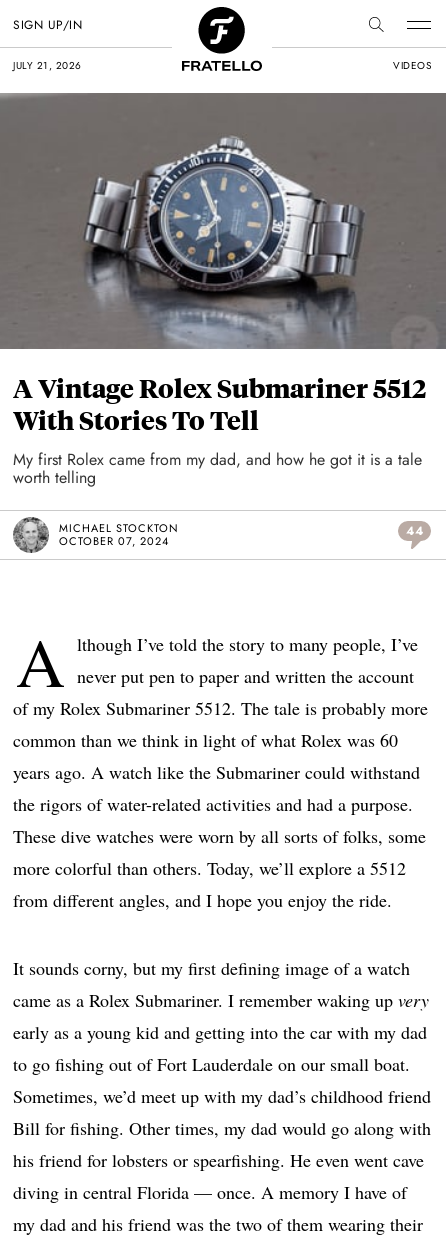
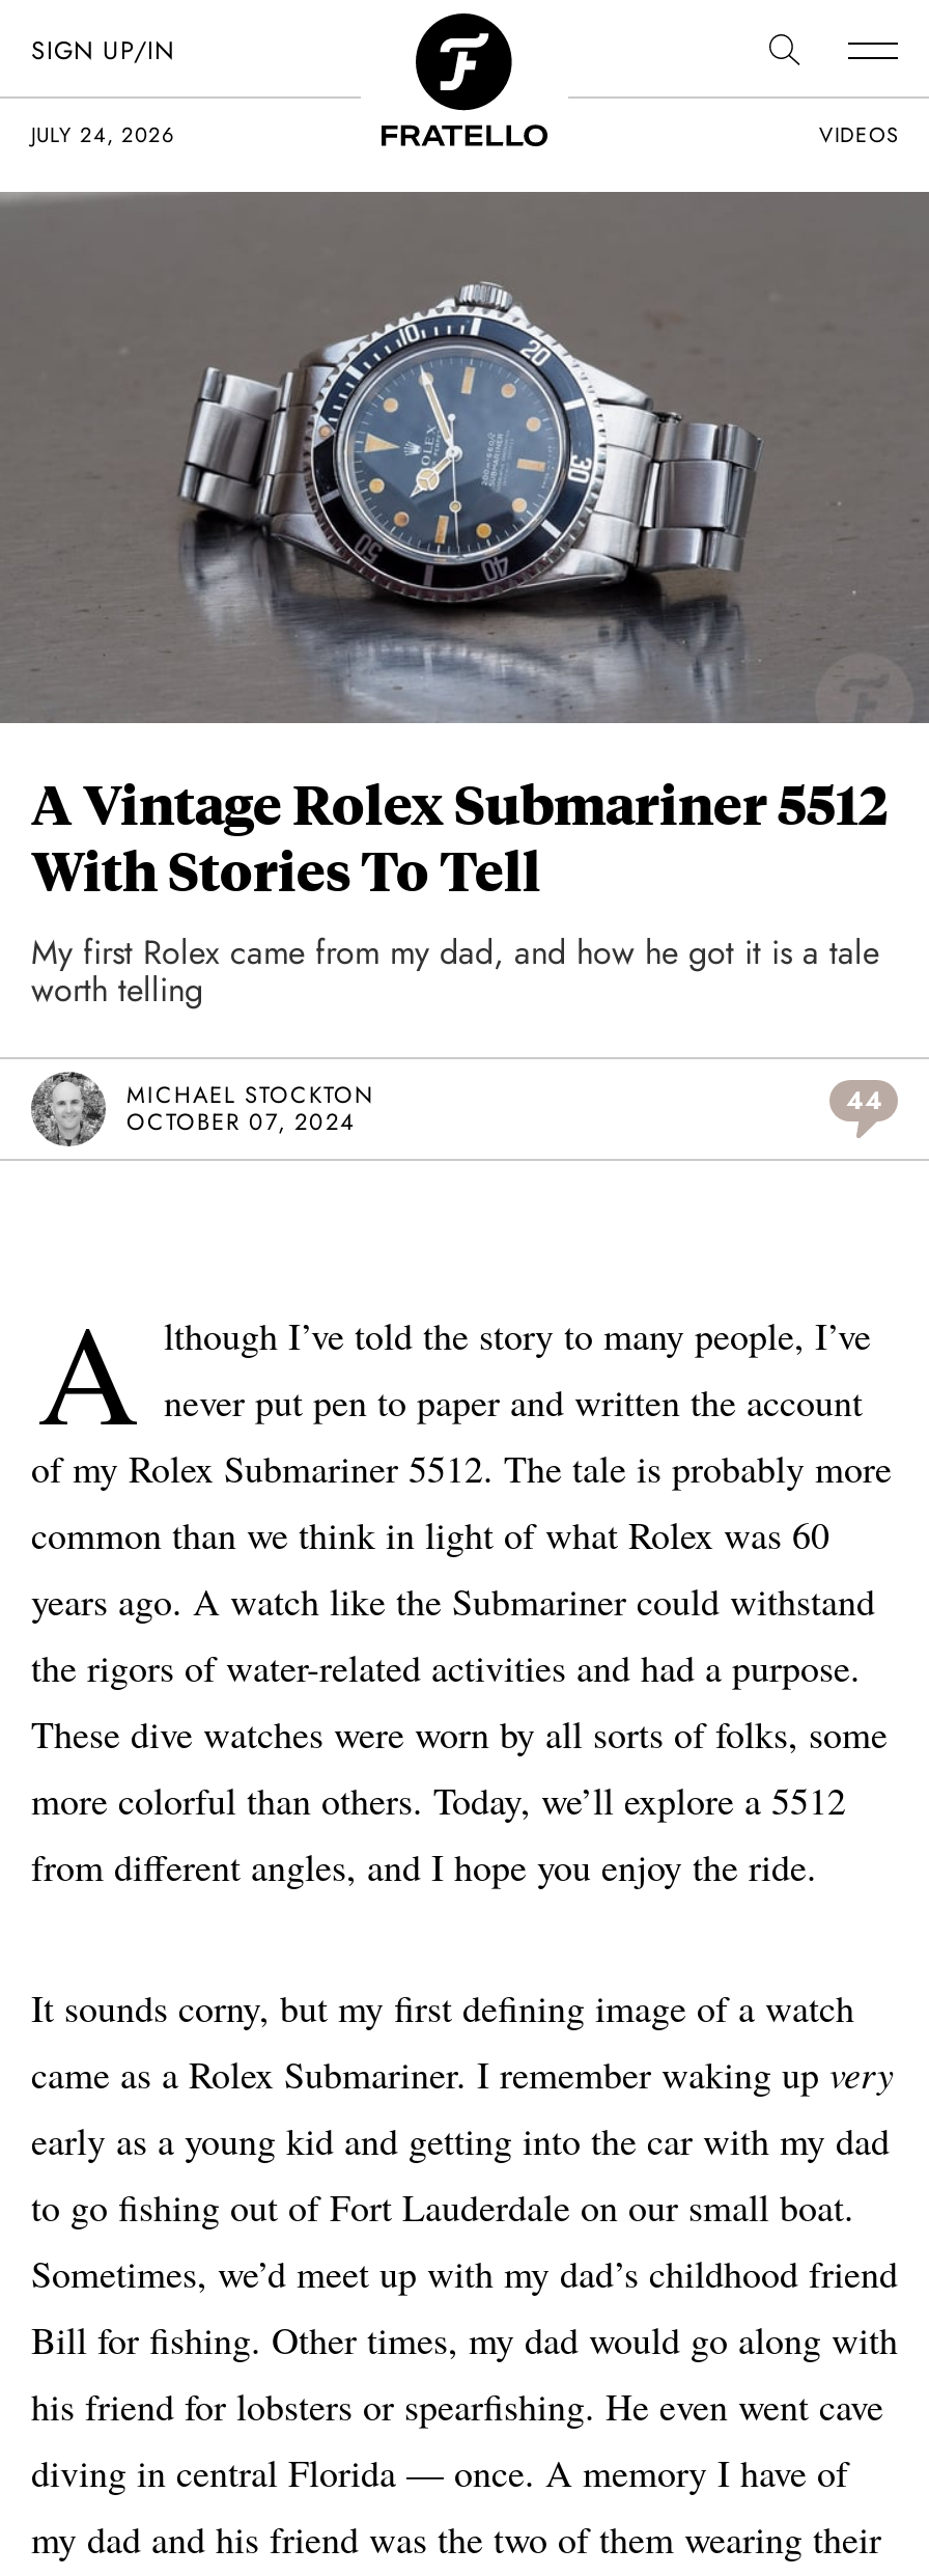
[13,58,81,73] JULY 21, 2026 -> [31,119,175,150] JULY 24, 2026

